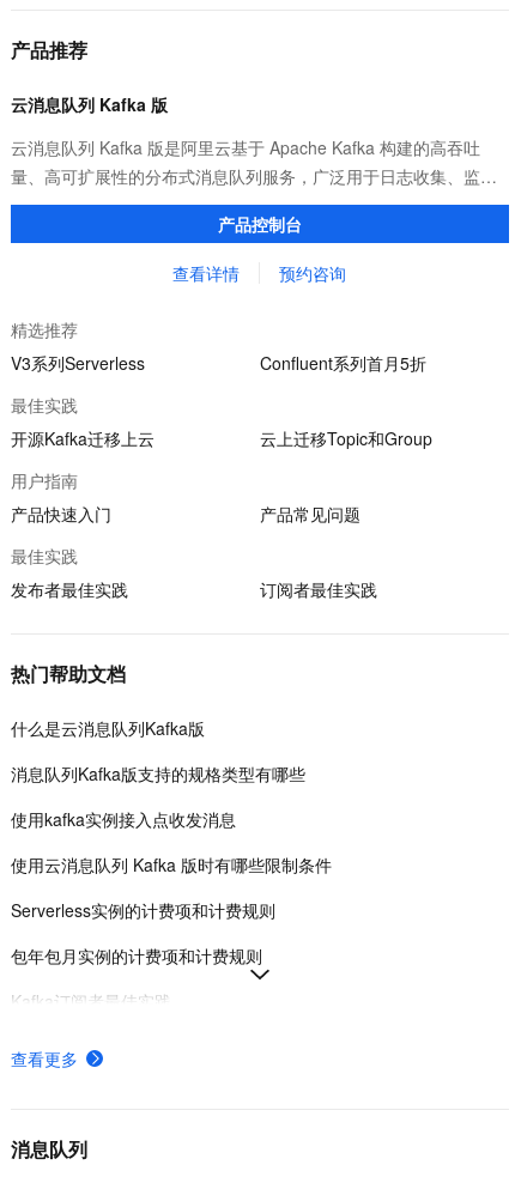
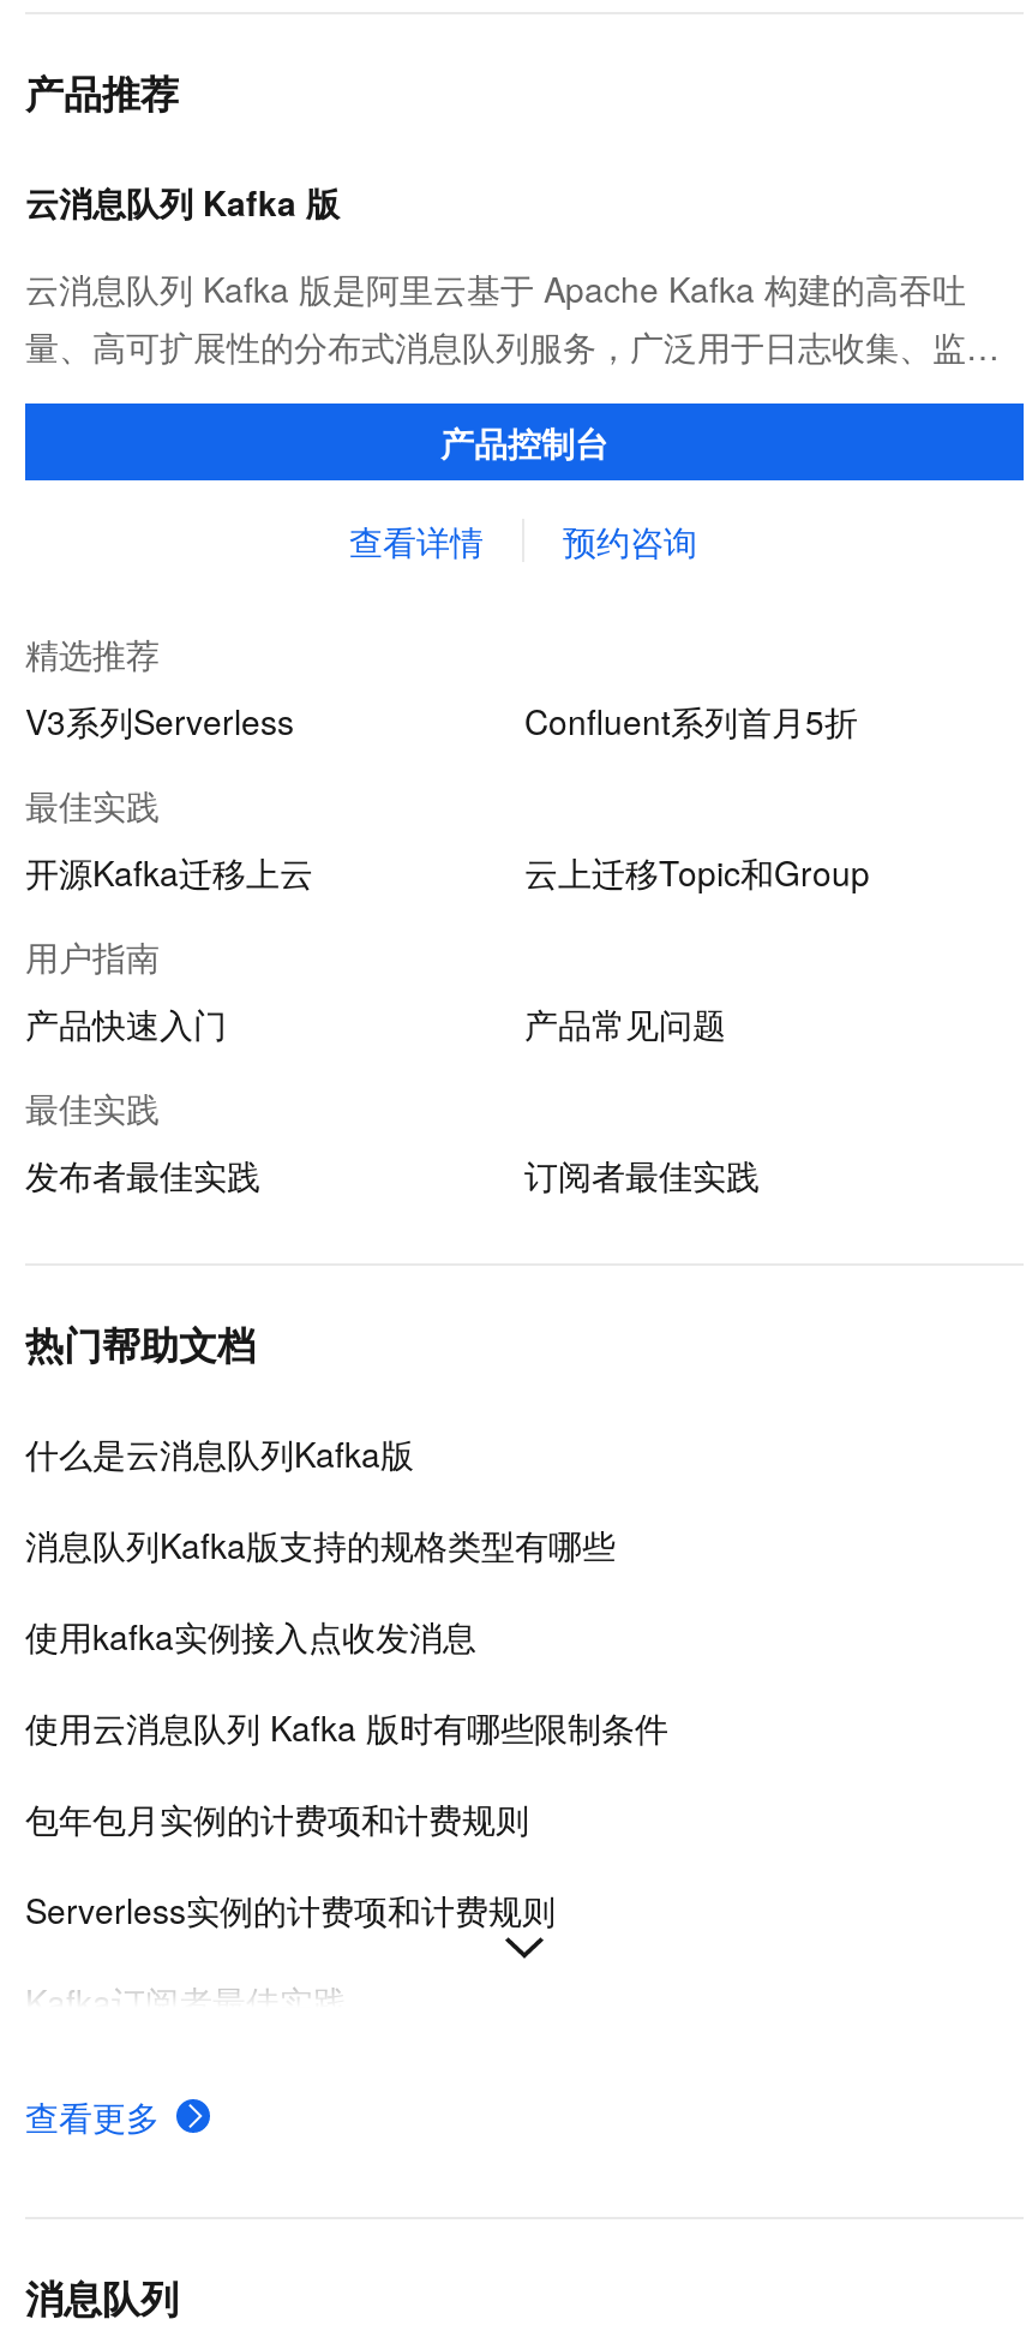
moved [11,898,275,922] -> [25,1885,556,1933]: Serverless实例的计费项和计费规则
moved [11,944,262,967] -> [25,1794,529,1842]: 包年包月实例的计费项和计费规则

